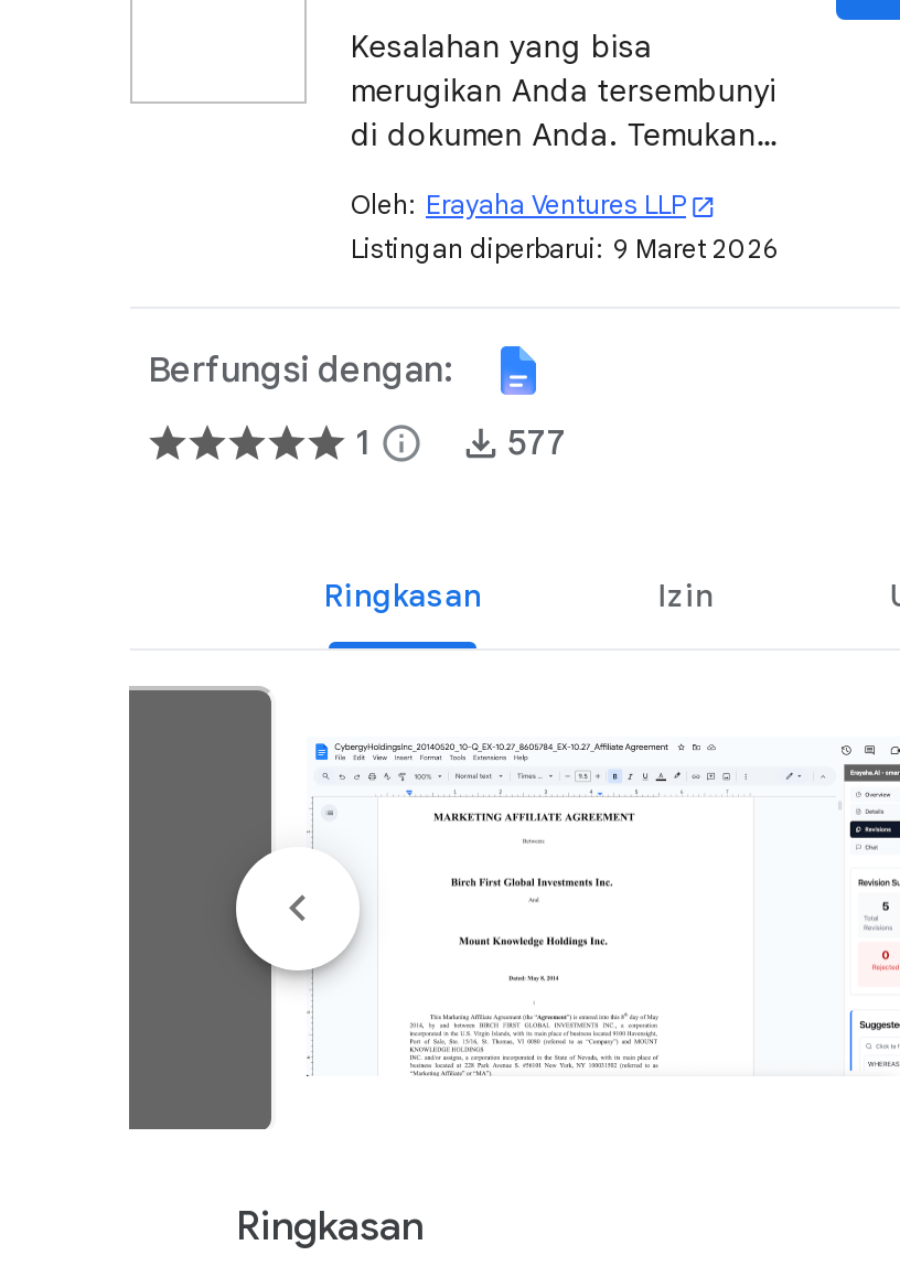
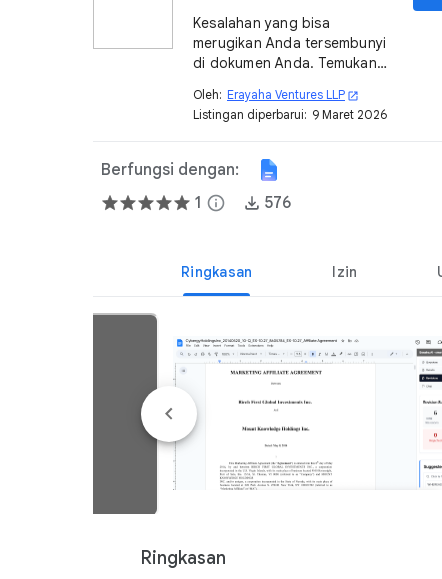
[507,421,567,465] 577 -> [264,193,291,213] 576

